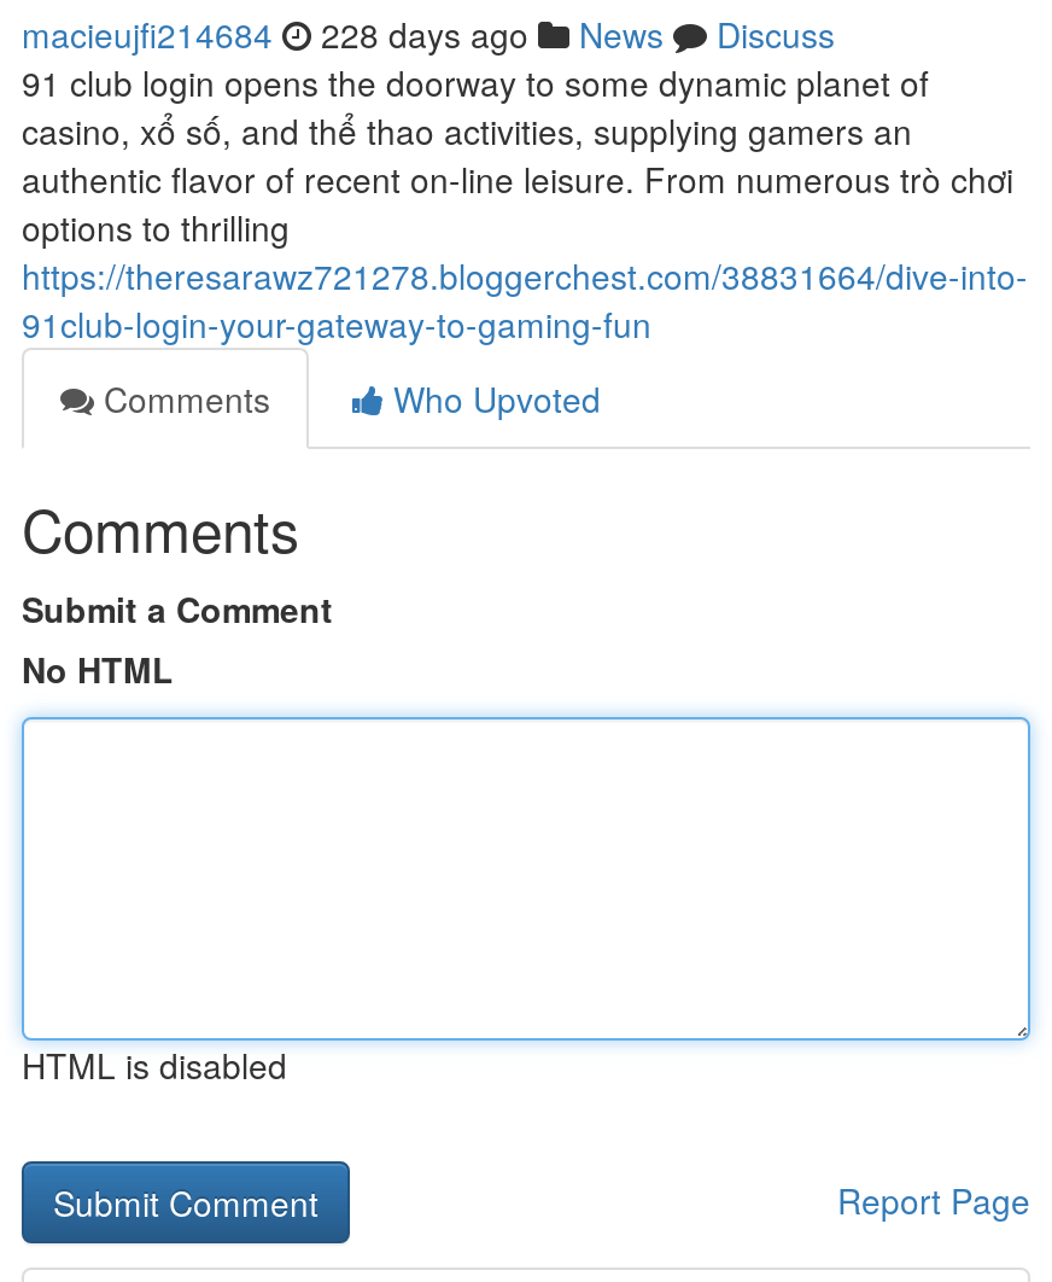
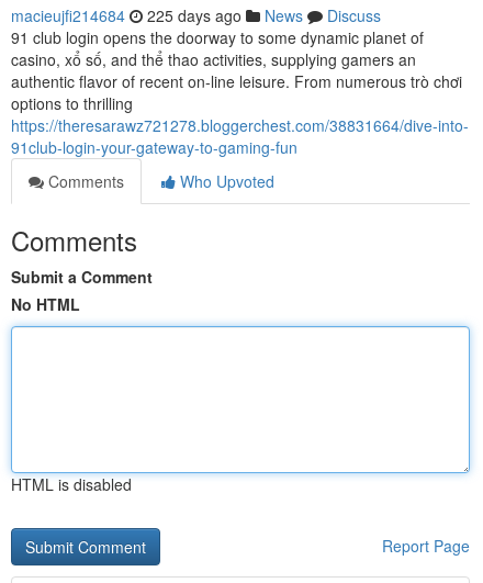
[22,10,835,58] macieujfi214684 228 days ago News Discuss -> [11,4,381,26] macieujfi214684 225 days ago News Discuss

